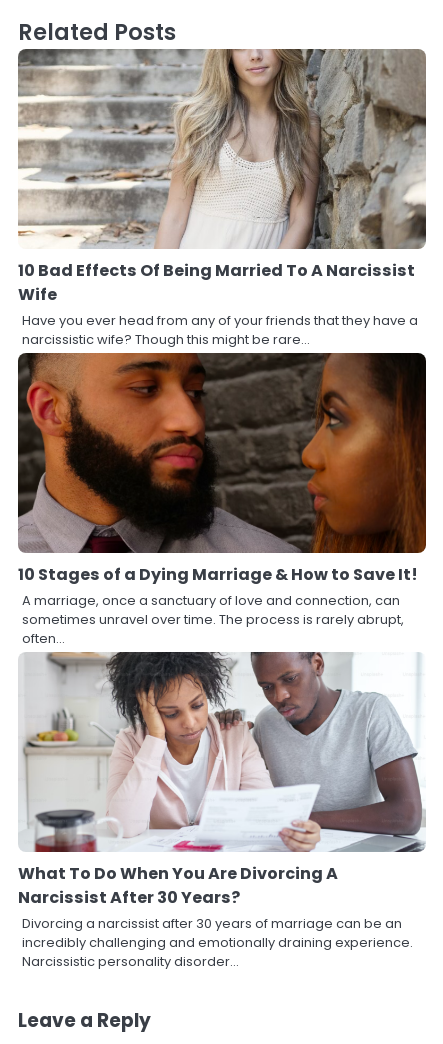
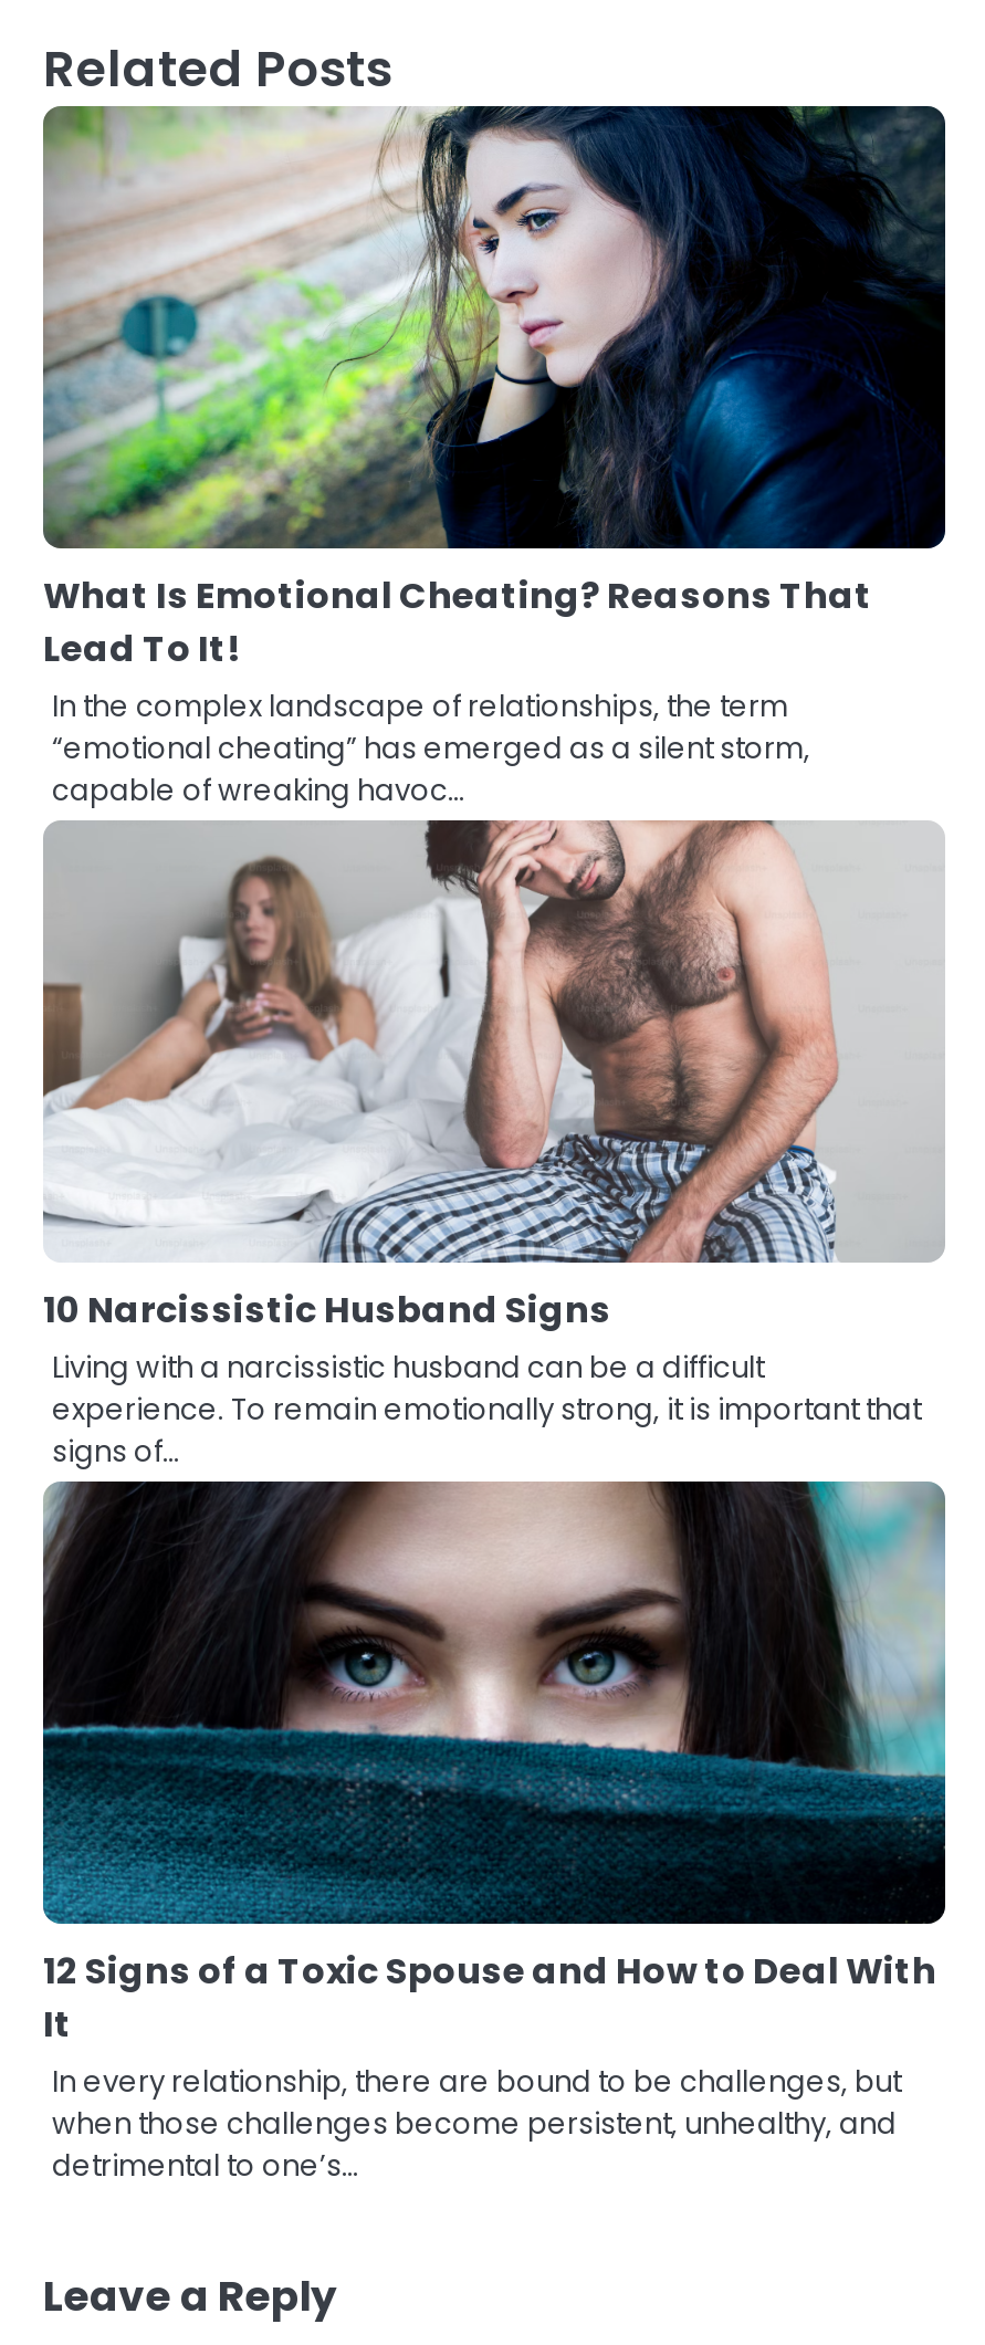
[17,49,427,349] [image] | 10 Bad Effects Of Being Married To A Narcissist | Wife | Have you ever head from any of your friends that they have a | narcissistic wife? Though this might be rare… -> [43,105,947,813] [image] | What Is Emotional Cheating? Reasons That | Lead To It! | In the complex landscape of relationships, the term | “emotional cheating” has emerged as a silent storm, | capable of wreaking havoc…
[17,352,427,648] [image] | 10 Stages of a Dying Marriage & How to Save It! | A marriage, once a sanctuary of love and connection, can | sometimes unravel over time. The process is rarely abrupt, | often… -> [43,821,945,1474] [image] | 10 Narcissistic Husband Signs | Living with a narcissistic husband can be a difficult | experience. To remain emotionally strong, it is important that | signs of…
[18,656,426,971] [image] | What To Do When You Are Divorcing A | Narcissist After 30 Years? | Divorcing a narcissist after 30 years of marriage can be an | incredibly challenging and emotionally draining experience. | Narcissistic personality disorder… -> [41,1478,947,2188] [image] | 12 Signs of a Toxic Spouse and How to Deal With | It | In every relationship, there are bound to be challenges, but | when those challenges become persistent, unhealthy, and | detrimental to one’s…

